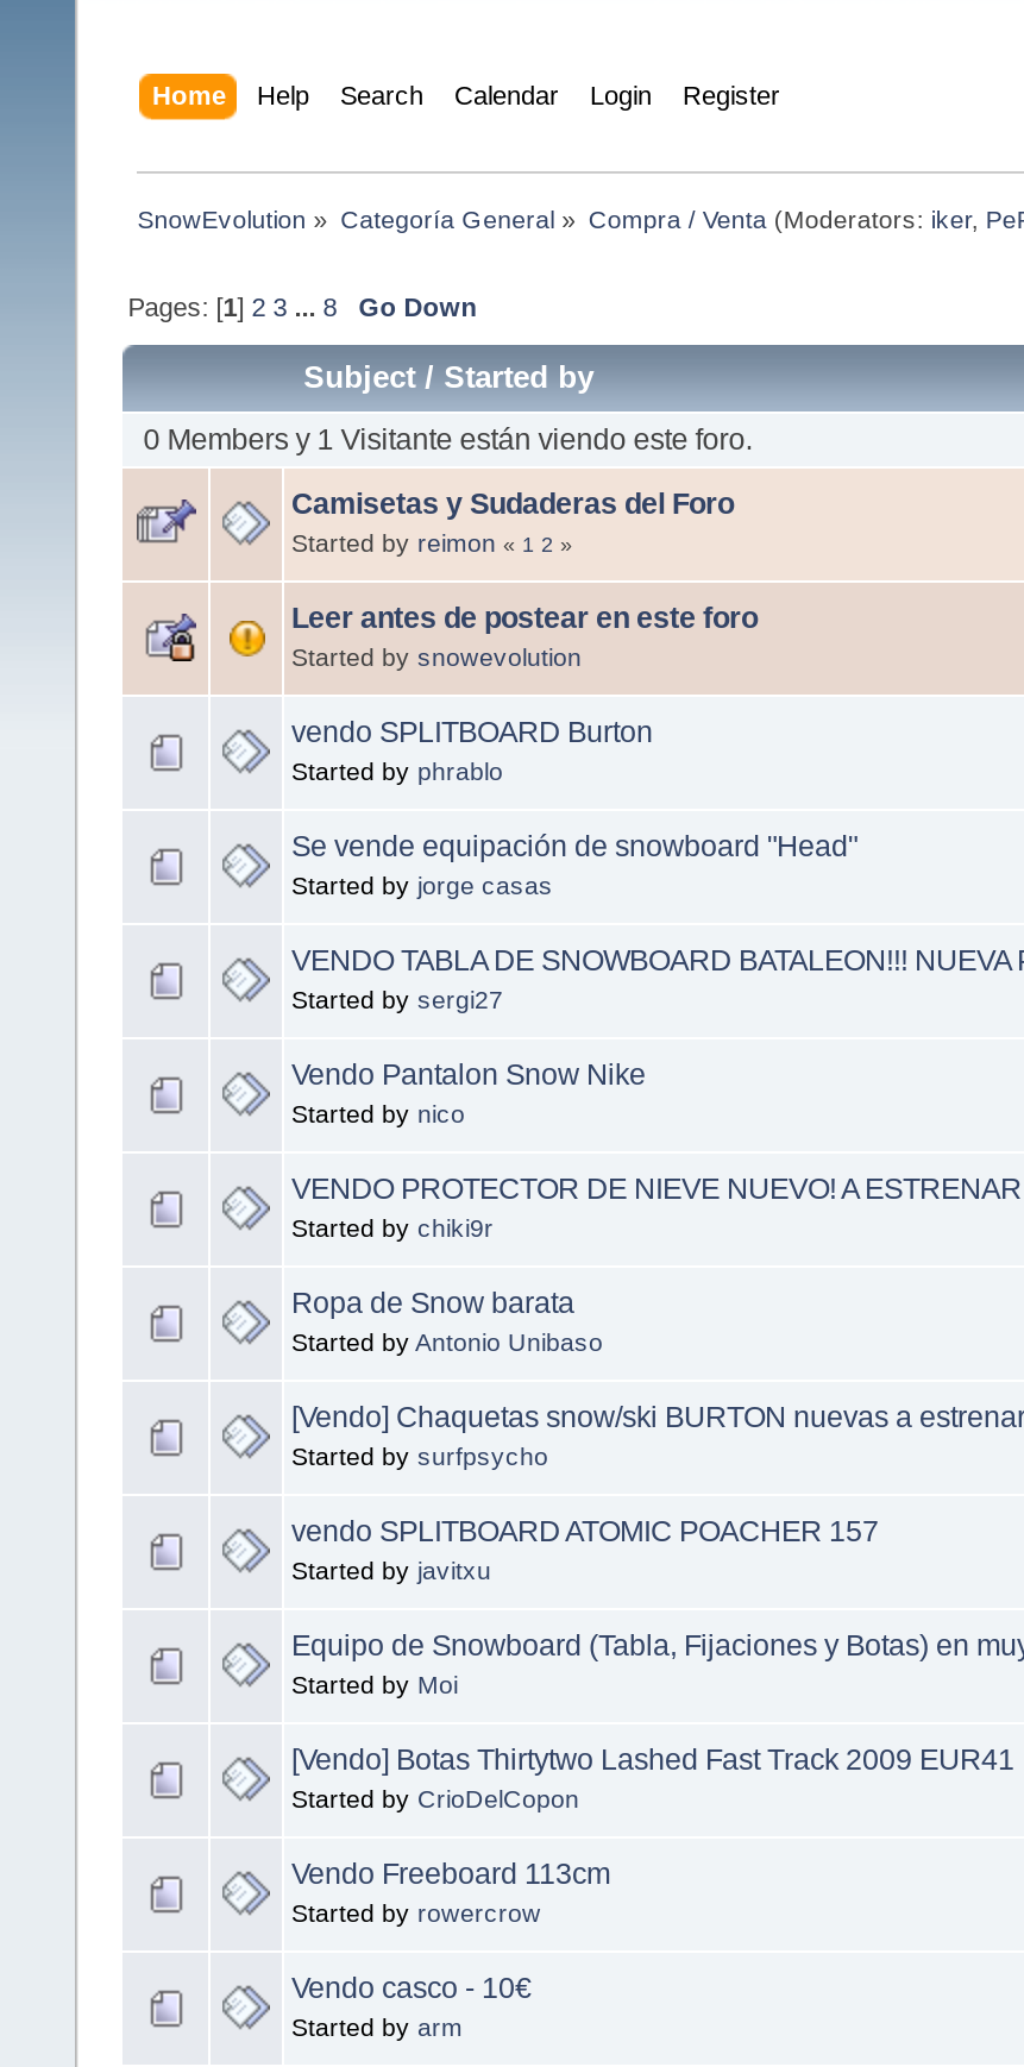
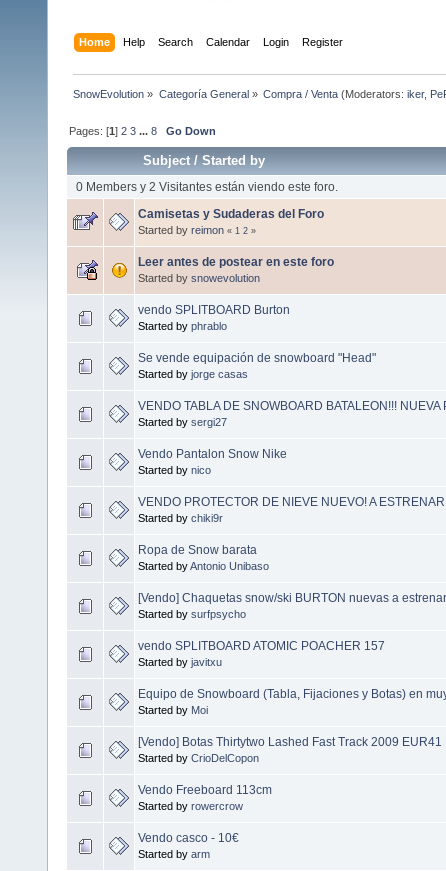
[143,422,752,456] 0 Members y 1 Visitante están viendo este foro. -> [76,179,338,193] 0 Members y 2 Visitantes están viendo este foro.

